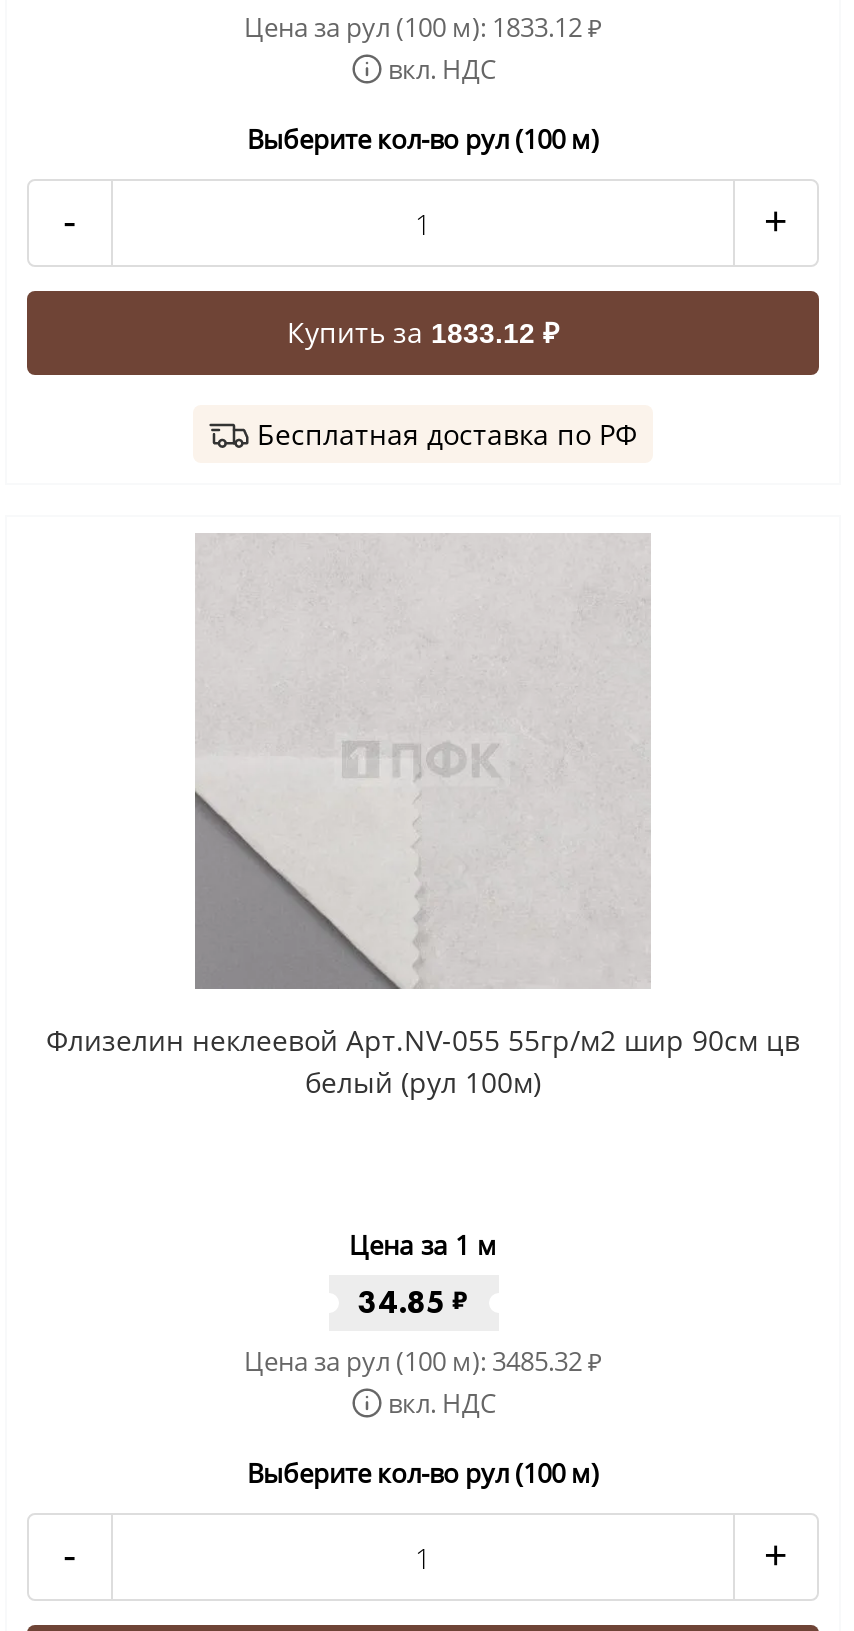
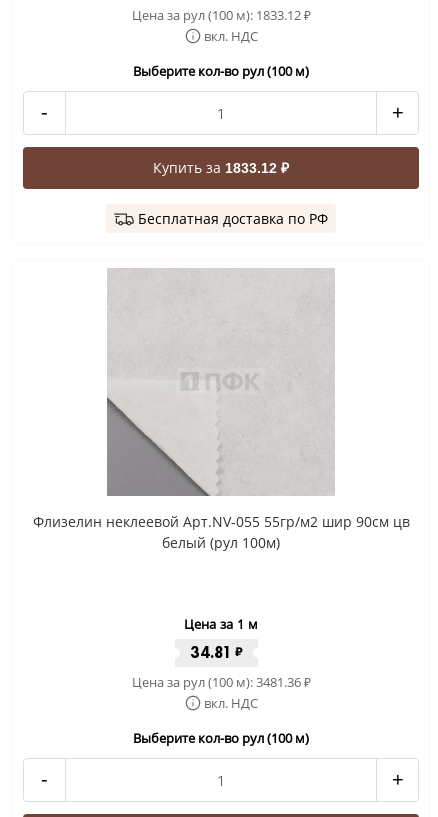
[358,1281,468,1323] 34.85 ₽ -> [189,642,242,663] 34.81 ₽
[244,1343,602,1379] Цена за рул (100 м): 3485.32₽ -> [131,673,310,691] Цена за рул (100 м): 3481.36₽

